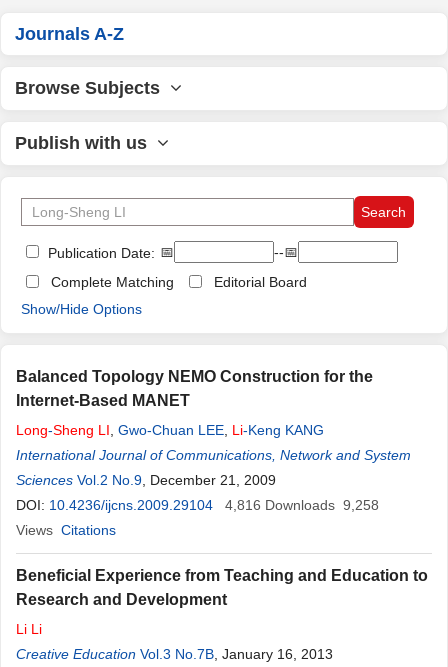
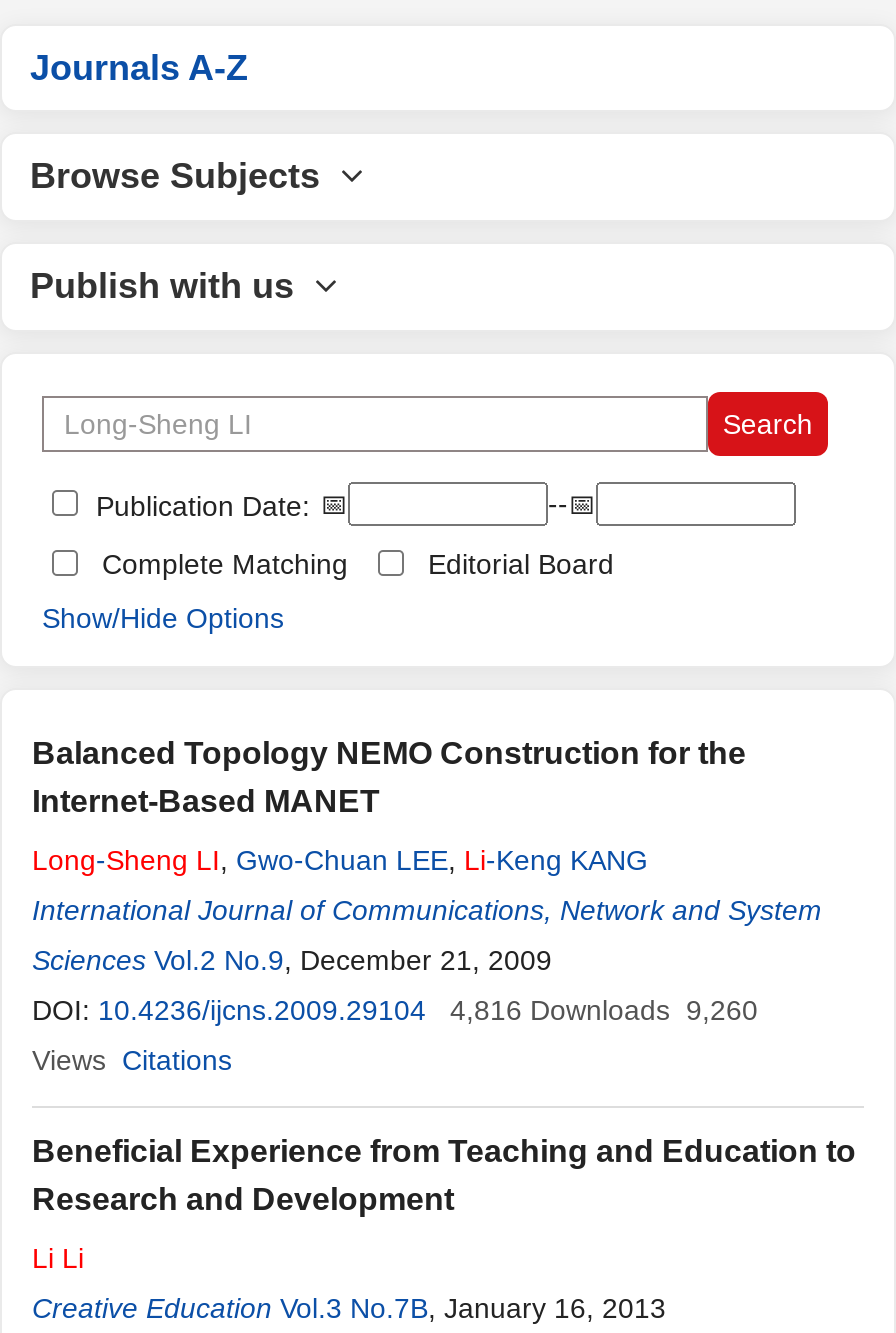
[16,497,379,513] DOI: 10.4236/ijcns.2009.29104 4,816 Downloads 9,258 -> [32,994,758,1026] DOI: 10.4236/ijcns.2009.29104 4,816 Downloads 9,260

